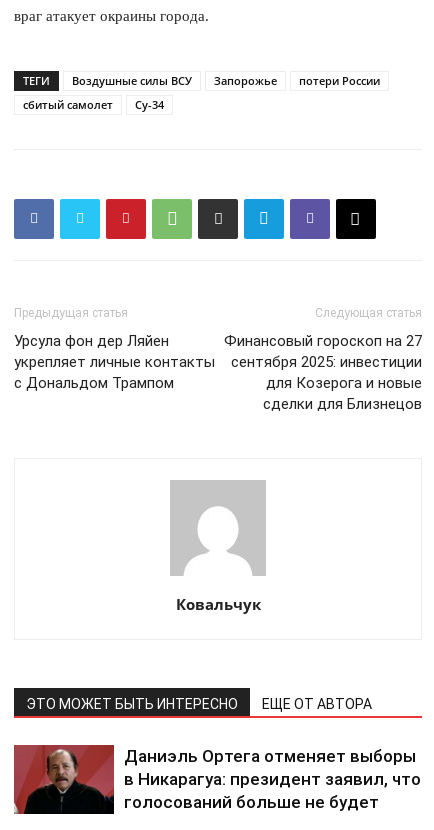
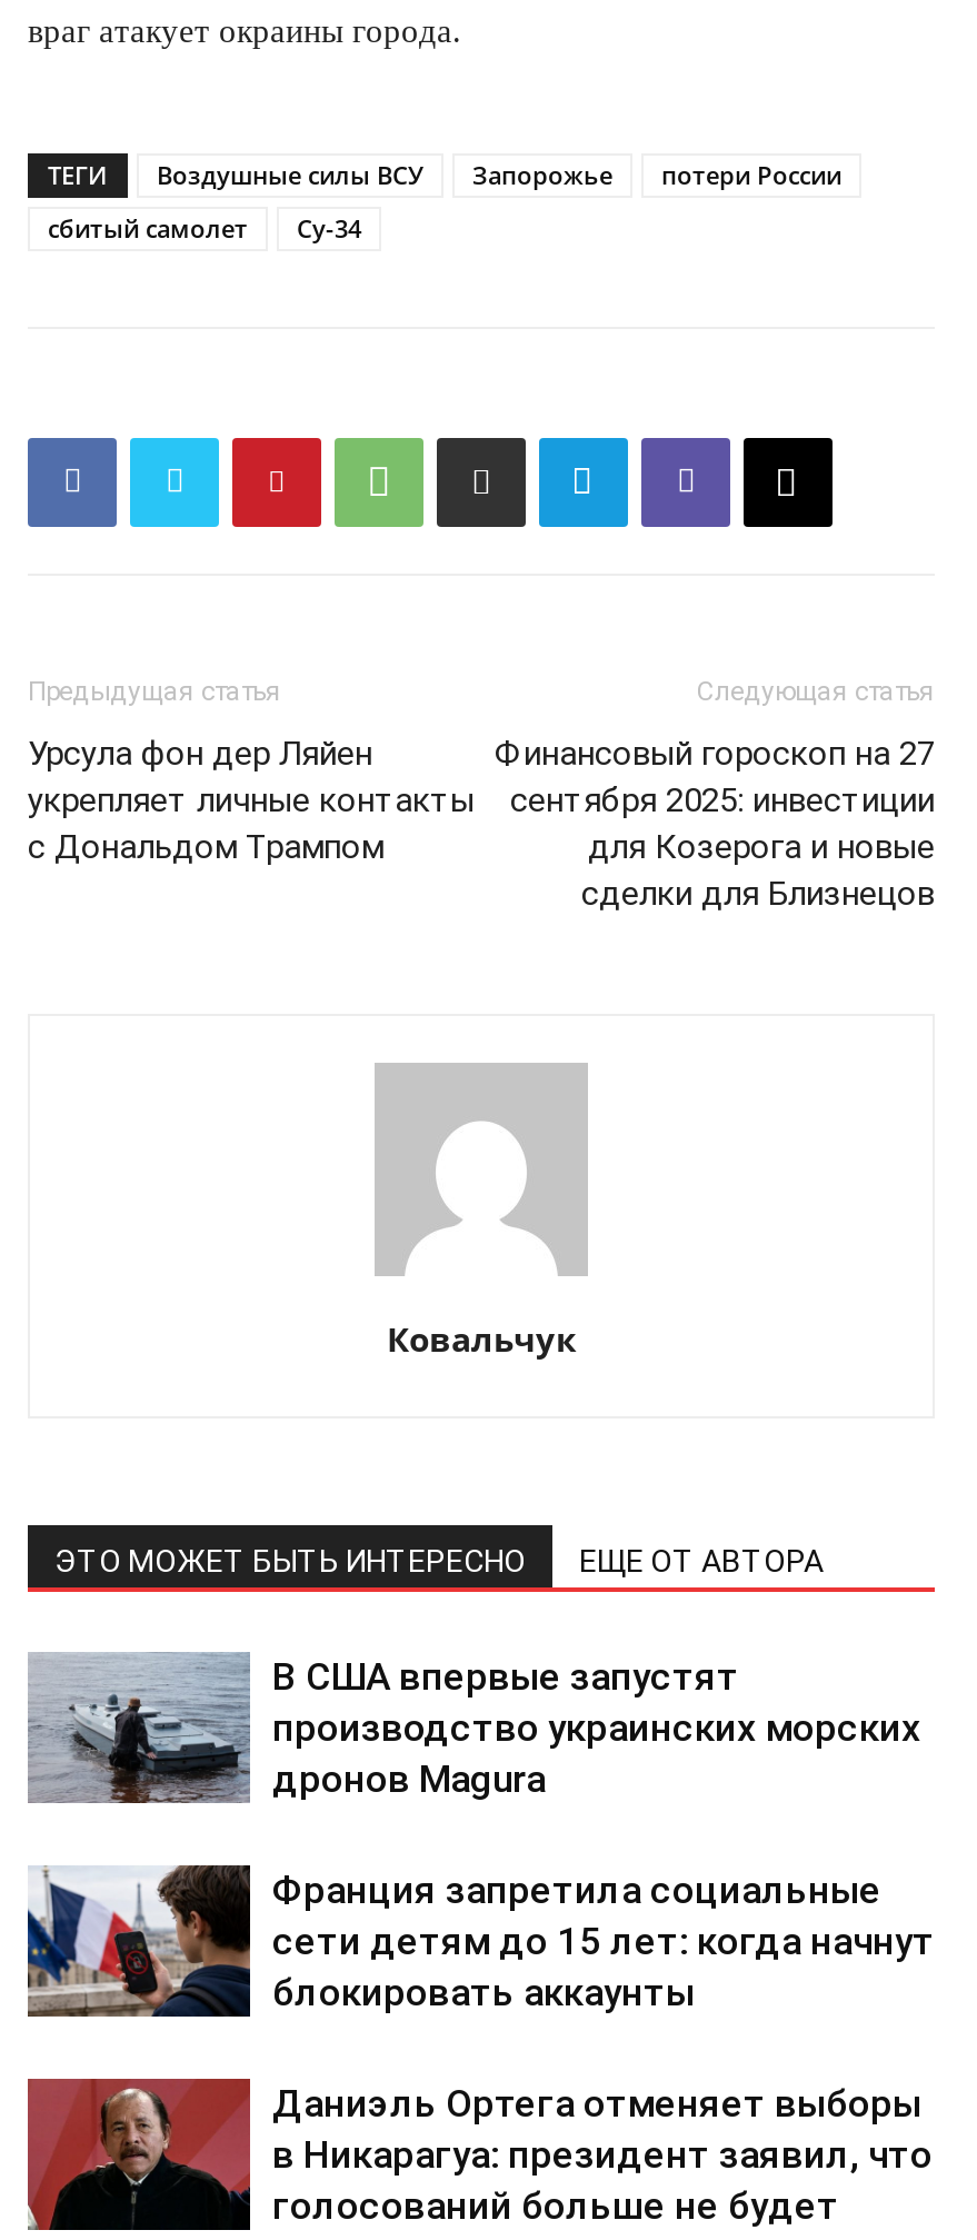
none -> [26,1862,241,2020] [image]
none -> [28,1651,935,2013] [image] | В США впервые запустят | производство украинских морских | дронов Magura | Франция запретила социальные | сети детям до 15 лет: когда начнут | блокировать аккаунты

